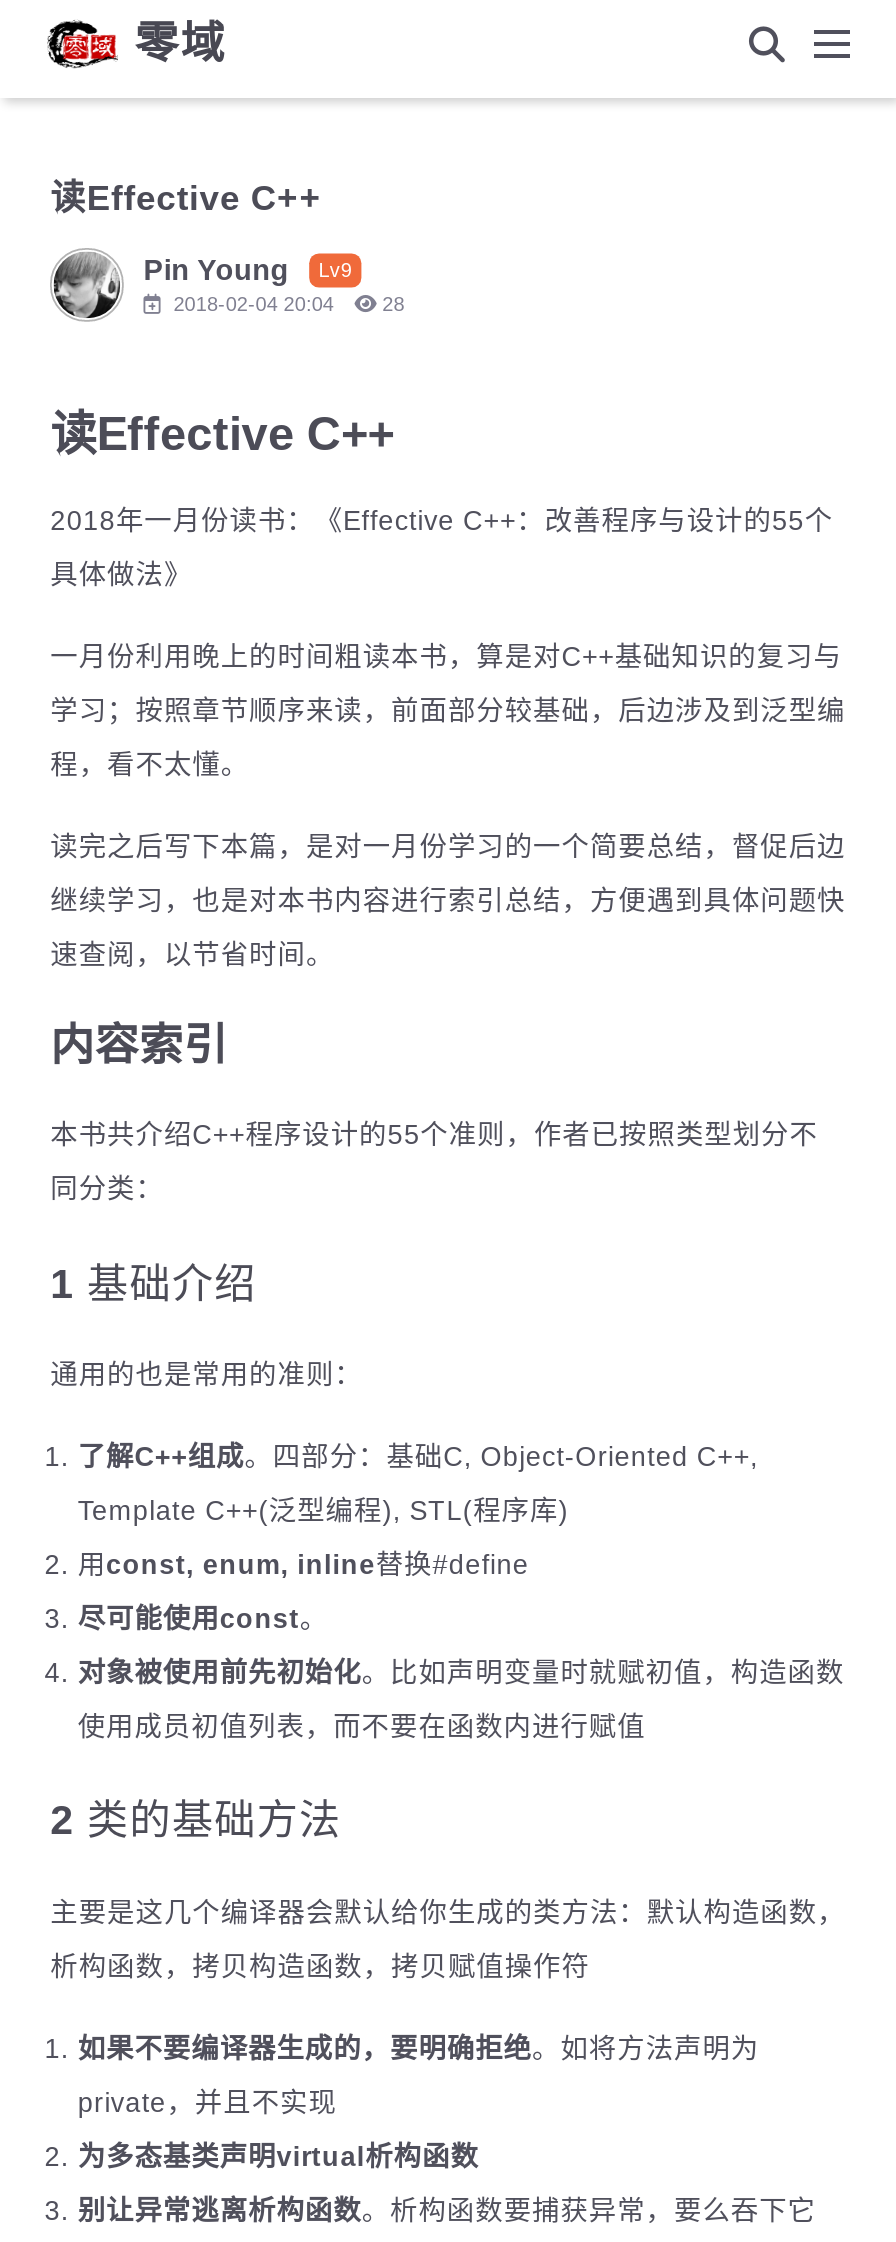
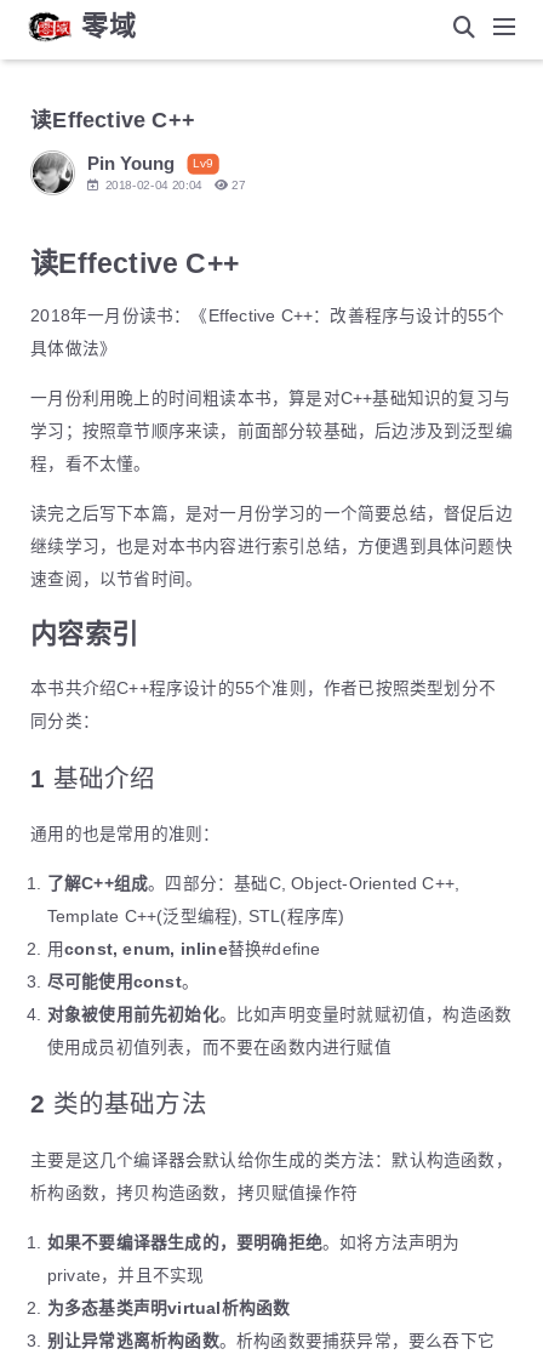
[383,292,405,314] 28 -> [232,177,245,190] 27

